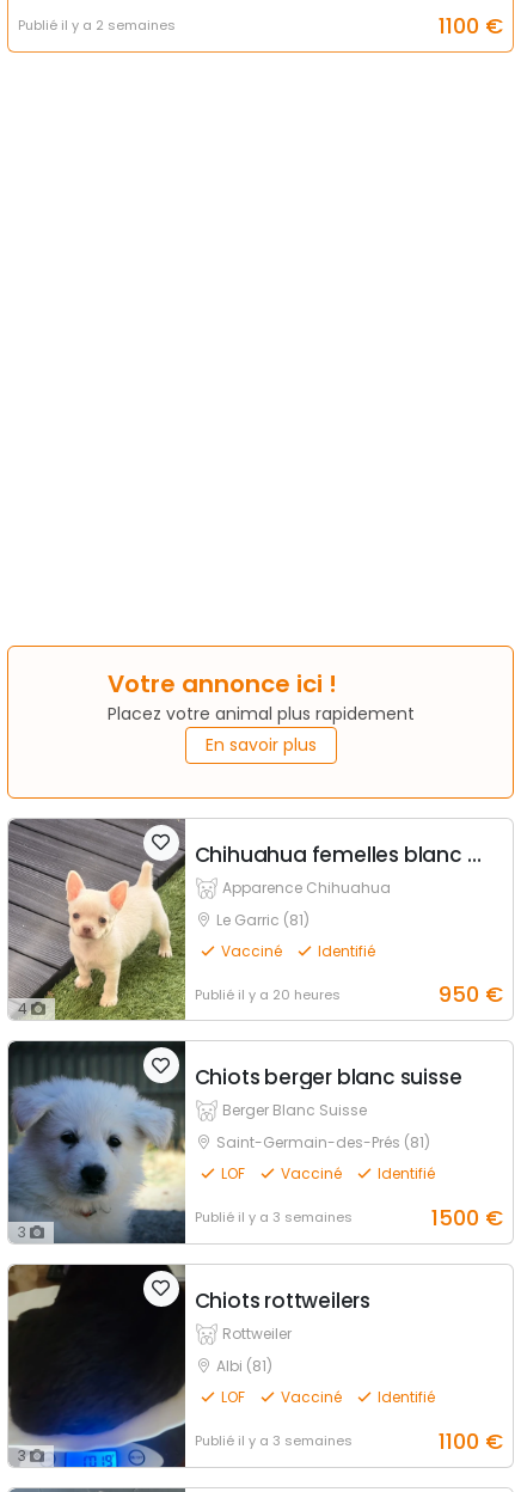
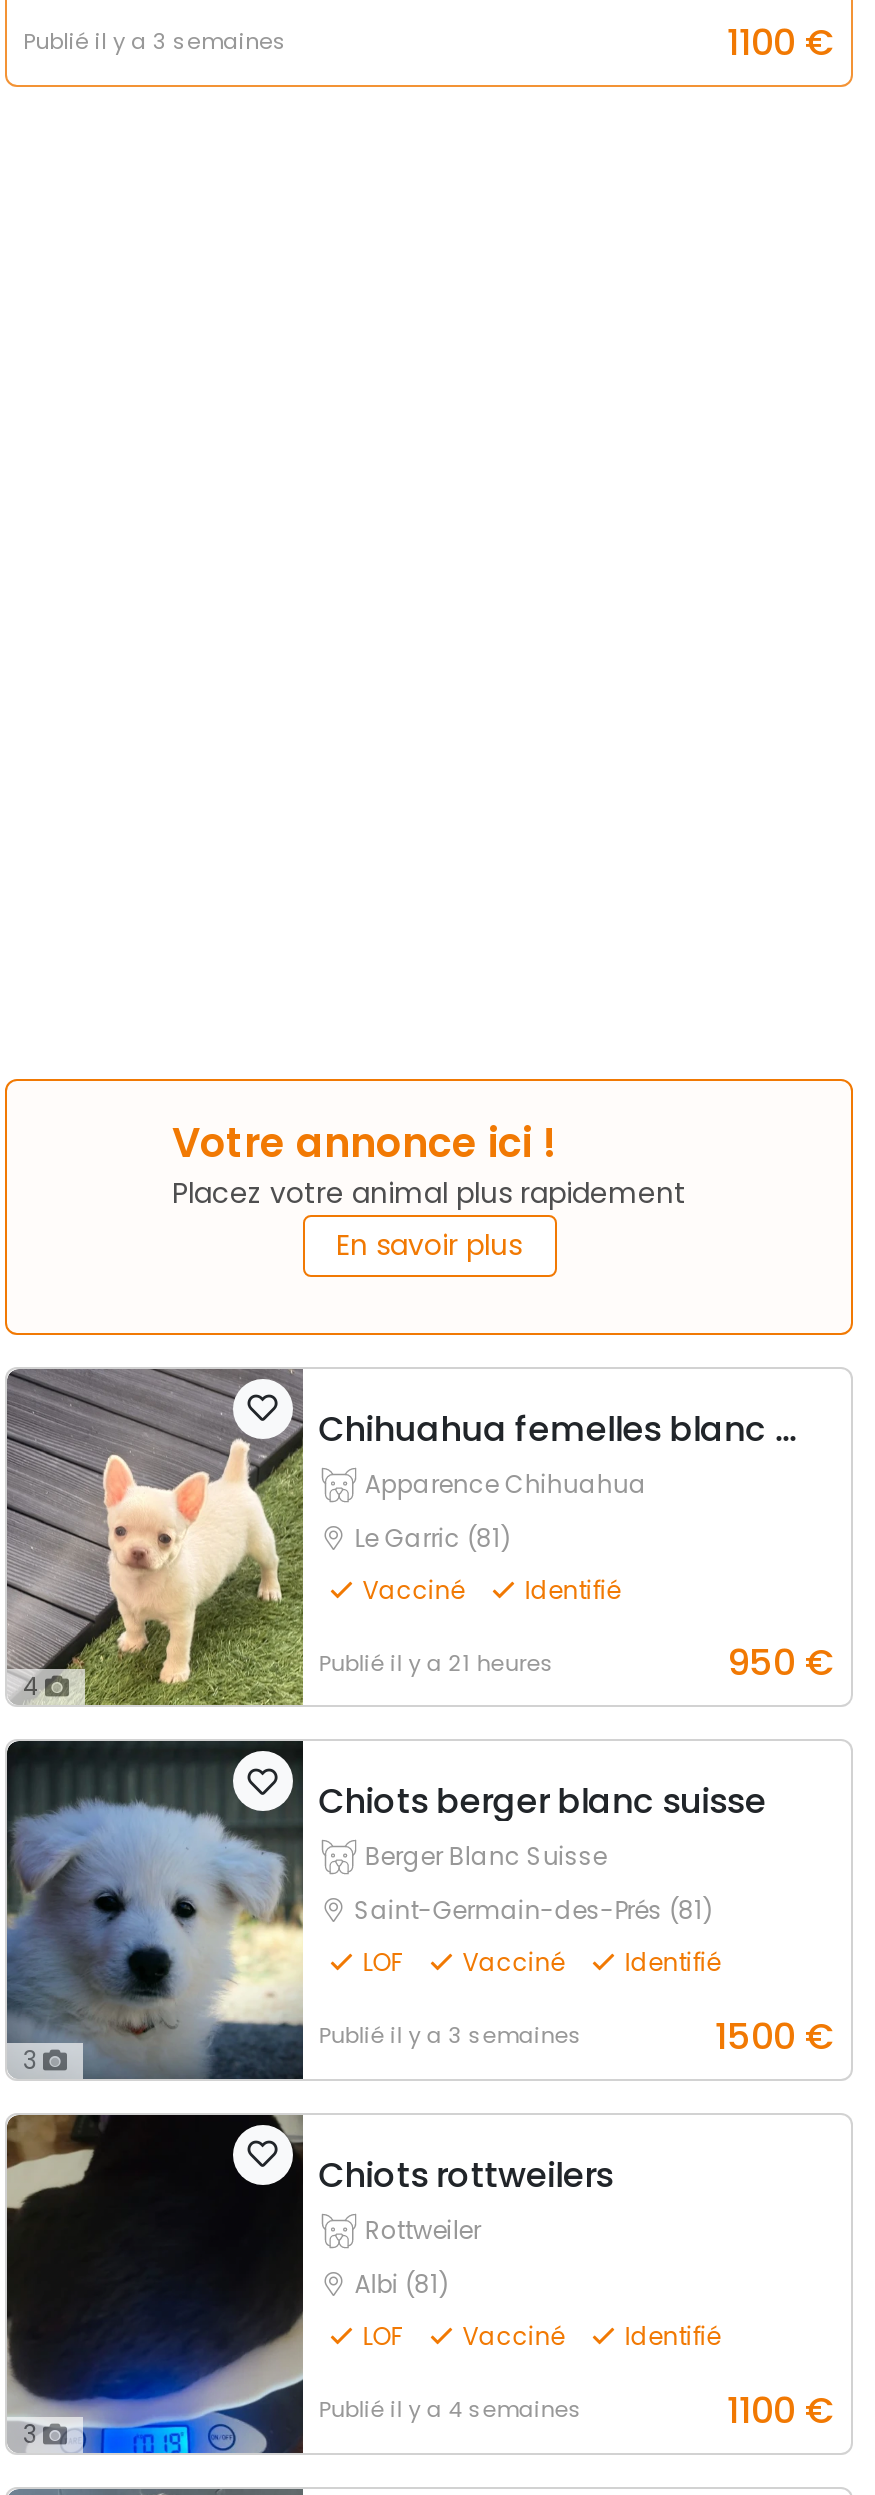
[18,16,176,35] Publié il y a 2 semaines -> [23,26,287,58] Publié il y a 3 semaines
[194,985,340,1004] Publié il y a 20 heures -> [318,1647,554,1679] Publié il y a 21 heures
[194,1431,352,1450] Publié il y a 3 semaines -> [318,2393,582,2425] Publié il y a 4 semaines

